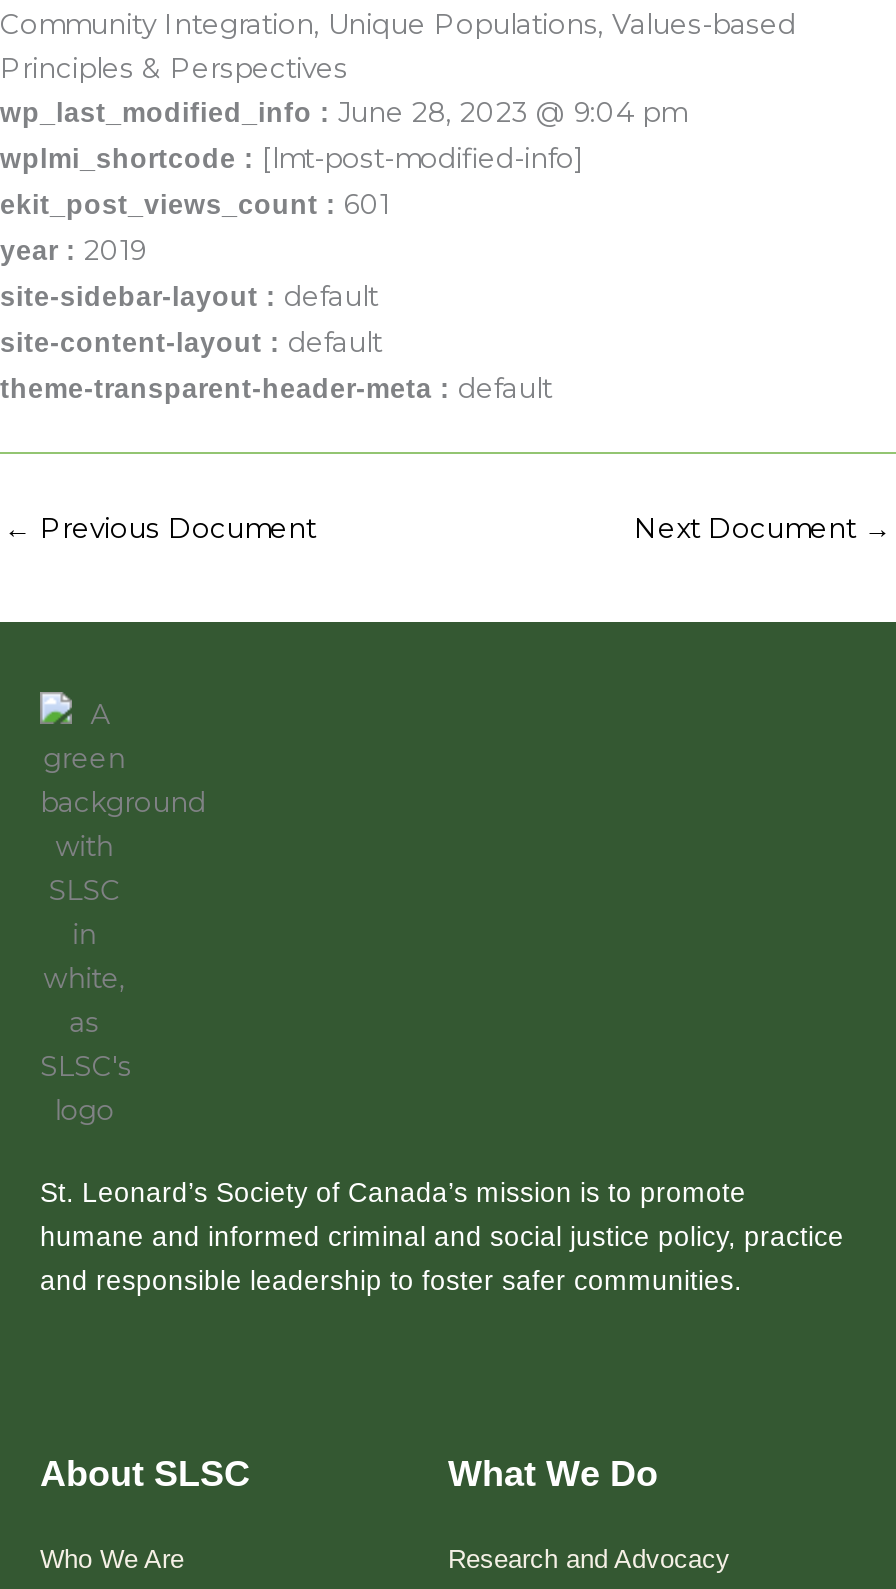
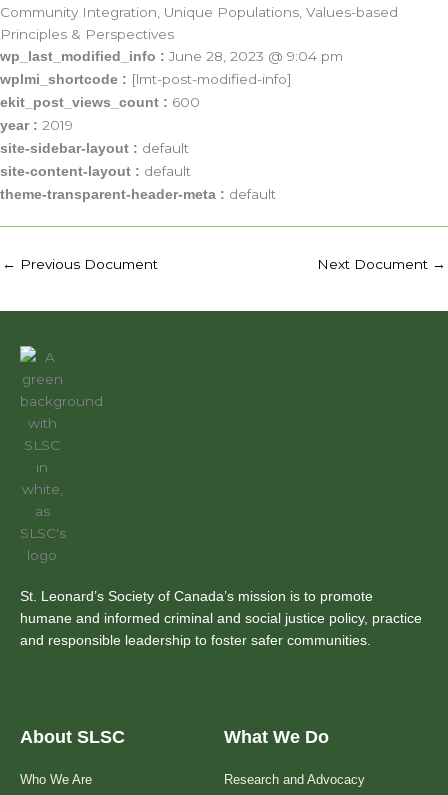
[0,189,390,221] ekit_post_views_count : 601 -> [0,94,200,110] ekit_post_views_count : 600

